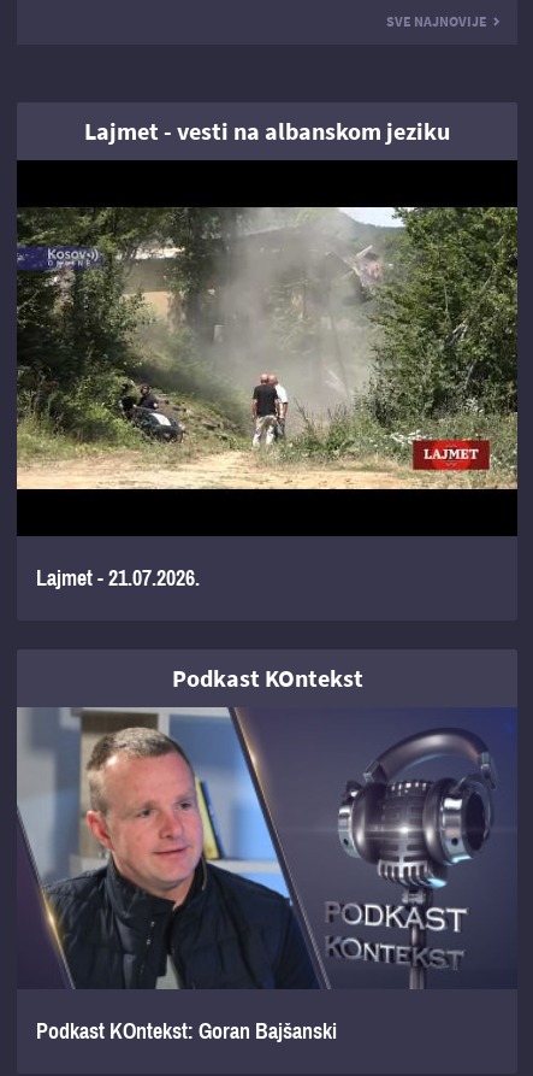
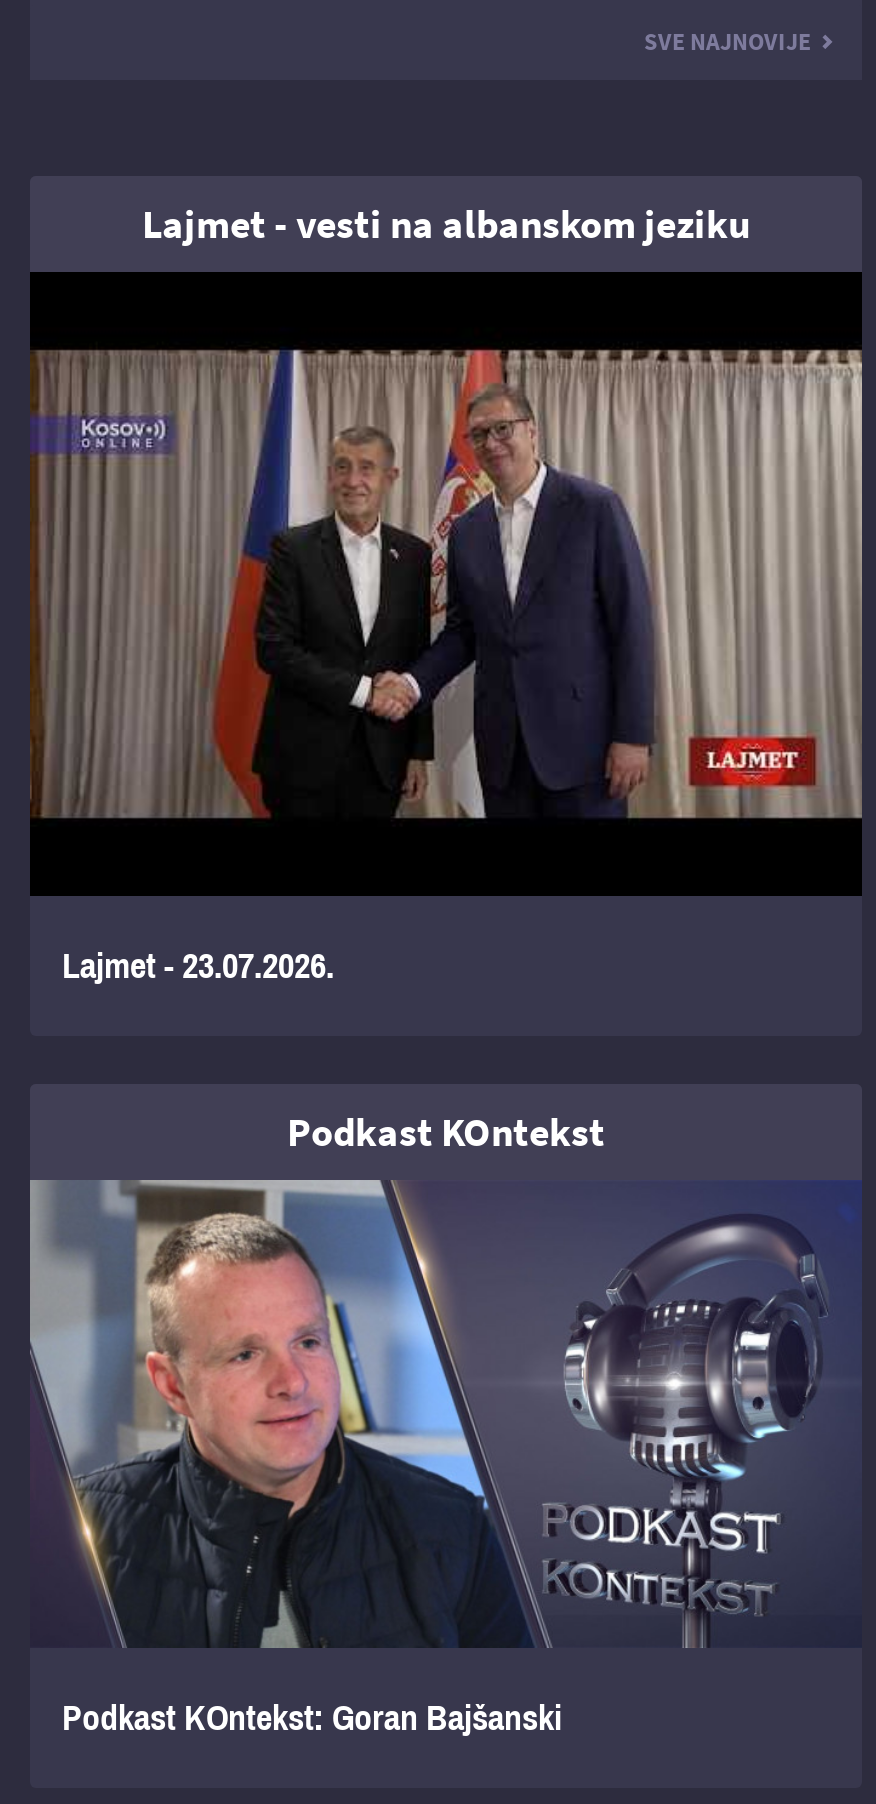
[16,206,517,490] [image] -> [30,348,864,820] [image]
[36,566,200,590] Lajmet - 21.07.2026. -> [62,946,334,986] Lajmet - 23.07.2026.

